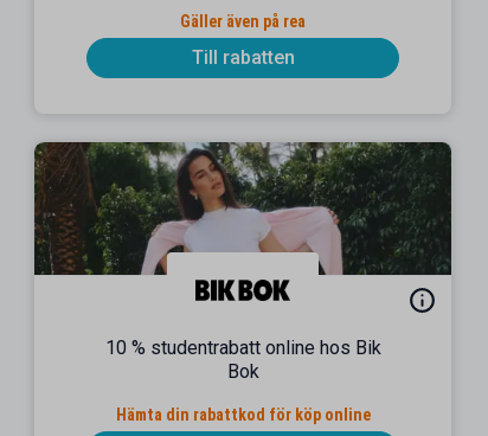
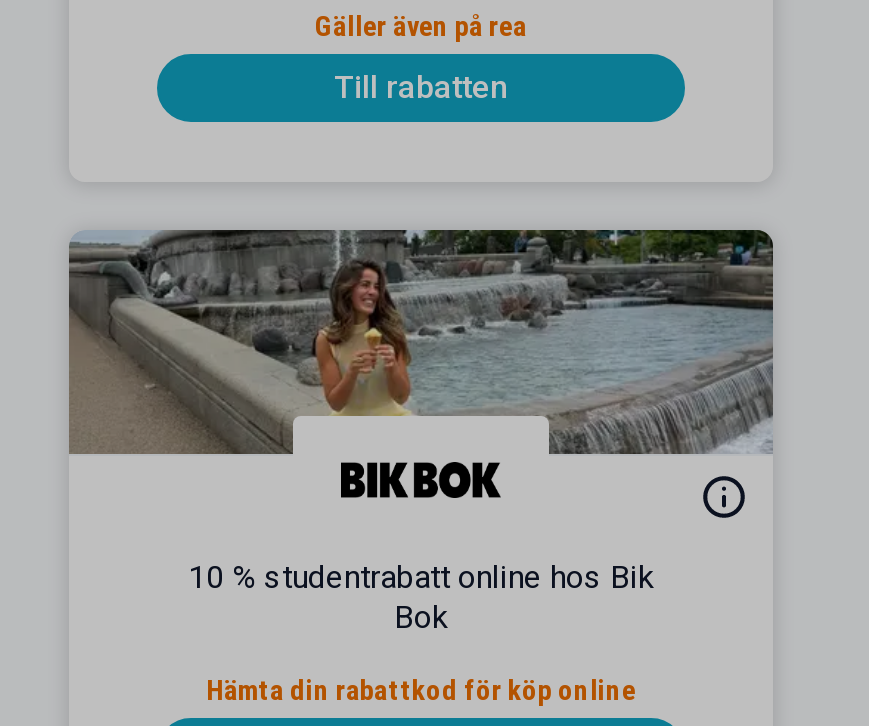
[34,141,452,276] [image] -> [69,228,773,456] [image]

